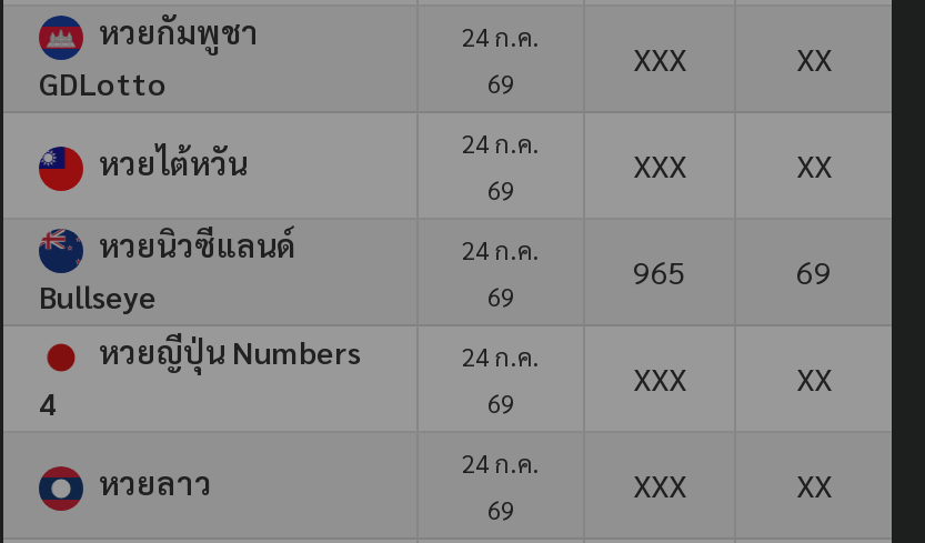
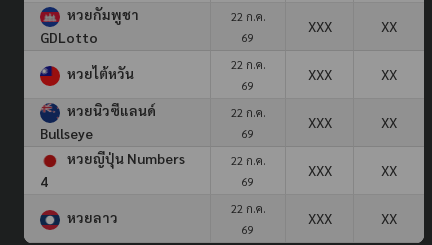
[462,20,540,53] 24 ก.ค. -> [230,9,265,24] 22 ก.ค.
[462,126,540,159] 24 ก.ค. -> [230,57,265,72] 22 ก.ค.
[462,233,540,266] 24 ก.ค. -> [230,105,265,120] 22 ก.ค.
[633,251,832,290] 965 | 69 -> [307,113,397,131] XXX | XX
[462,339,540,373] 24 ก.ค. -> [230,153,265,168] 22 ก.ค.
[462,446,540,479] 24 ก.ค. -> [230,201,265,216] 22 ก.ค.

